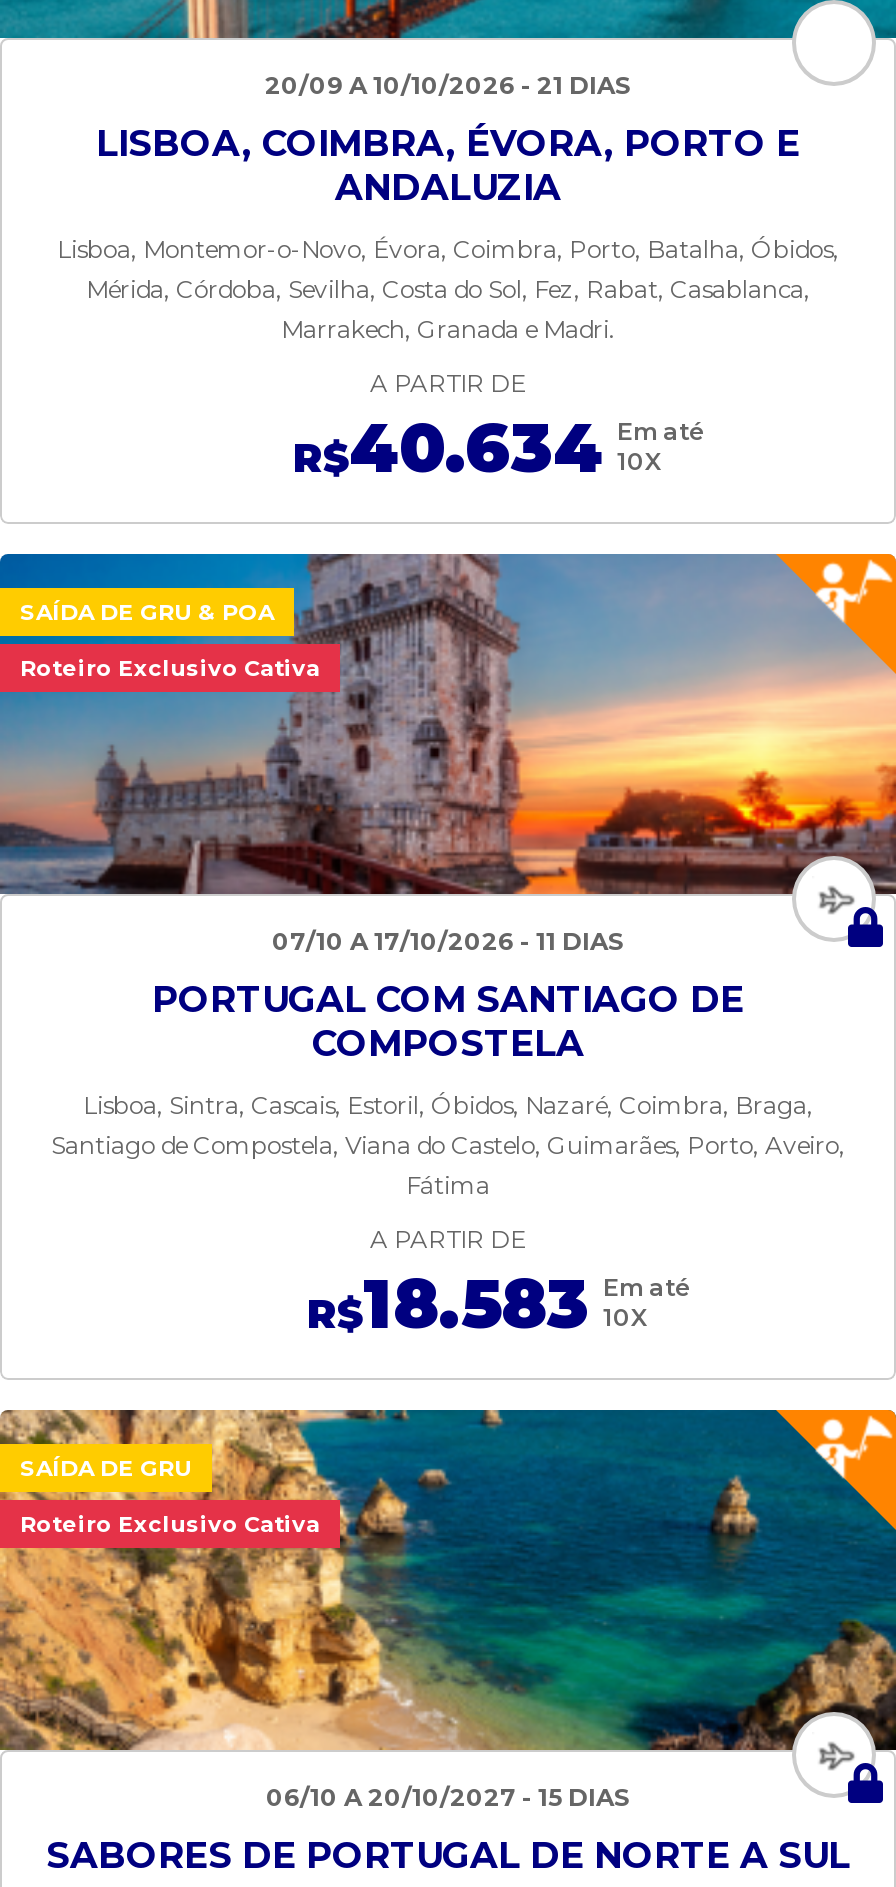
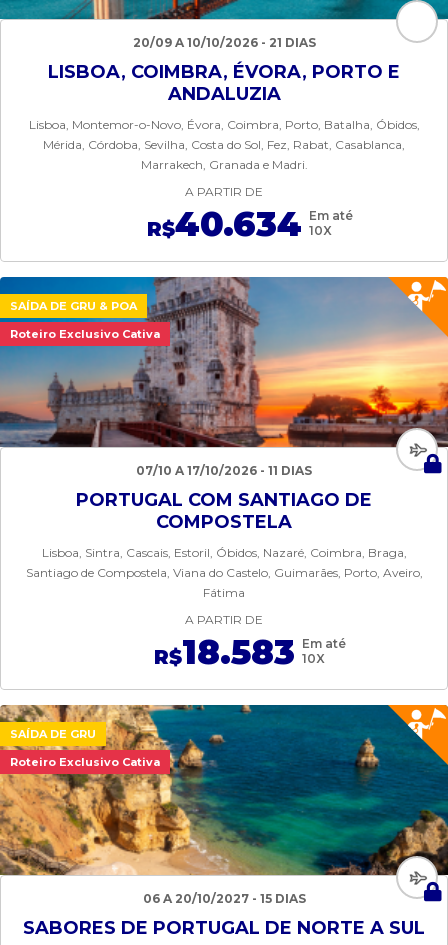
[266,1782,630,1812] 06/10 A 20/10/2027 - 15 DIAS -> [142,891,305,906] 06 A 20/10/2027 - 15 DIAS

